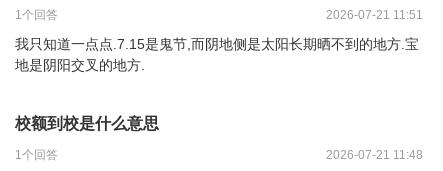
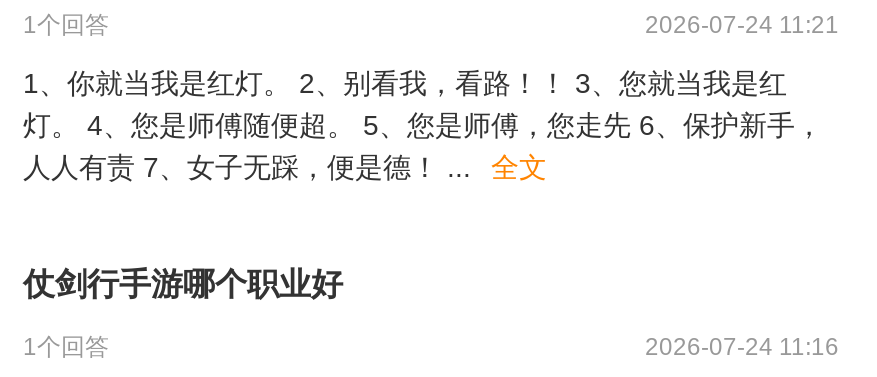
[326,8,423,22] 2026-07-21 11:51 -> [645,11,839,39] 2026-07-24 11:21
[15,36,419,73] 我只知道一点点.7.15是鬼节,而阴地侧是太阳长期晒不到的地方.宝 | 地是阴阳交叉的地方. -> [23,67,823,183] 1、你就当我是红灯。 2、别看我，看路！！ 3、您就当我是红 | 灯。 4、您是师傅随便超。 5、您是师傅，您走先 6、保护新手， | 人人有责 7、女子无踩，便是德！... | 全文
[15,115,159,132] 校额到校是什么意思 -> [23,267,343,301] 仗剑行手游哪个职业好
[326,148,423,162] 2026-07-21 11:48 -> [645,333,839,361] 2026-07-24 11:16

